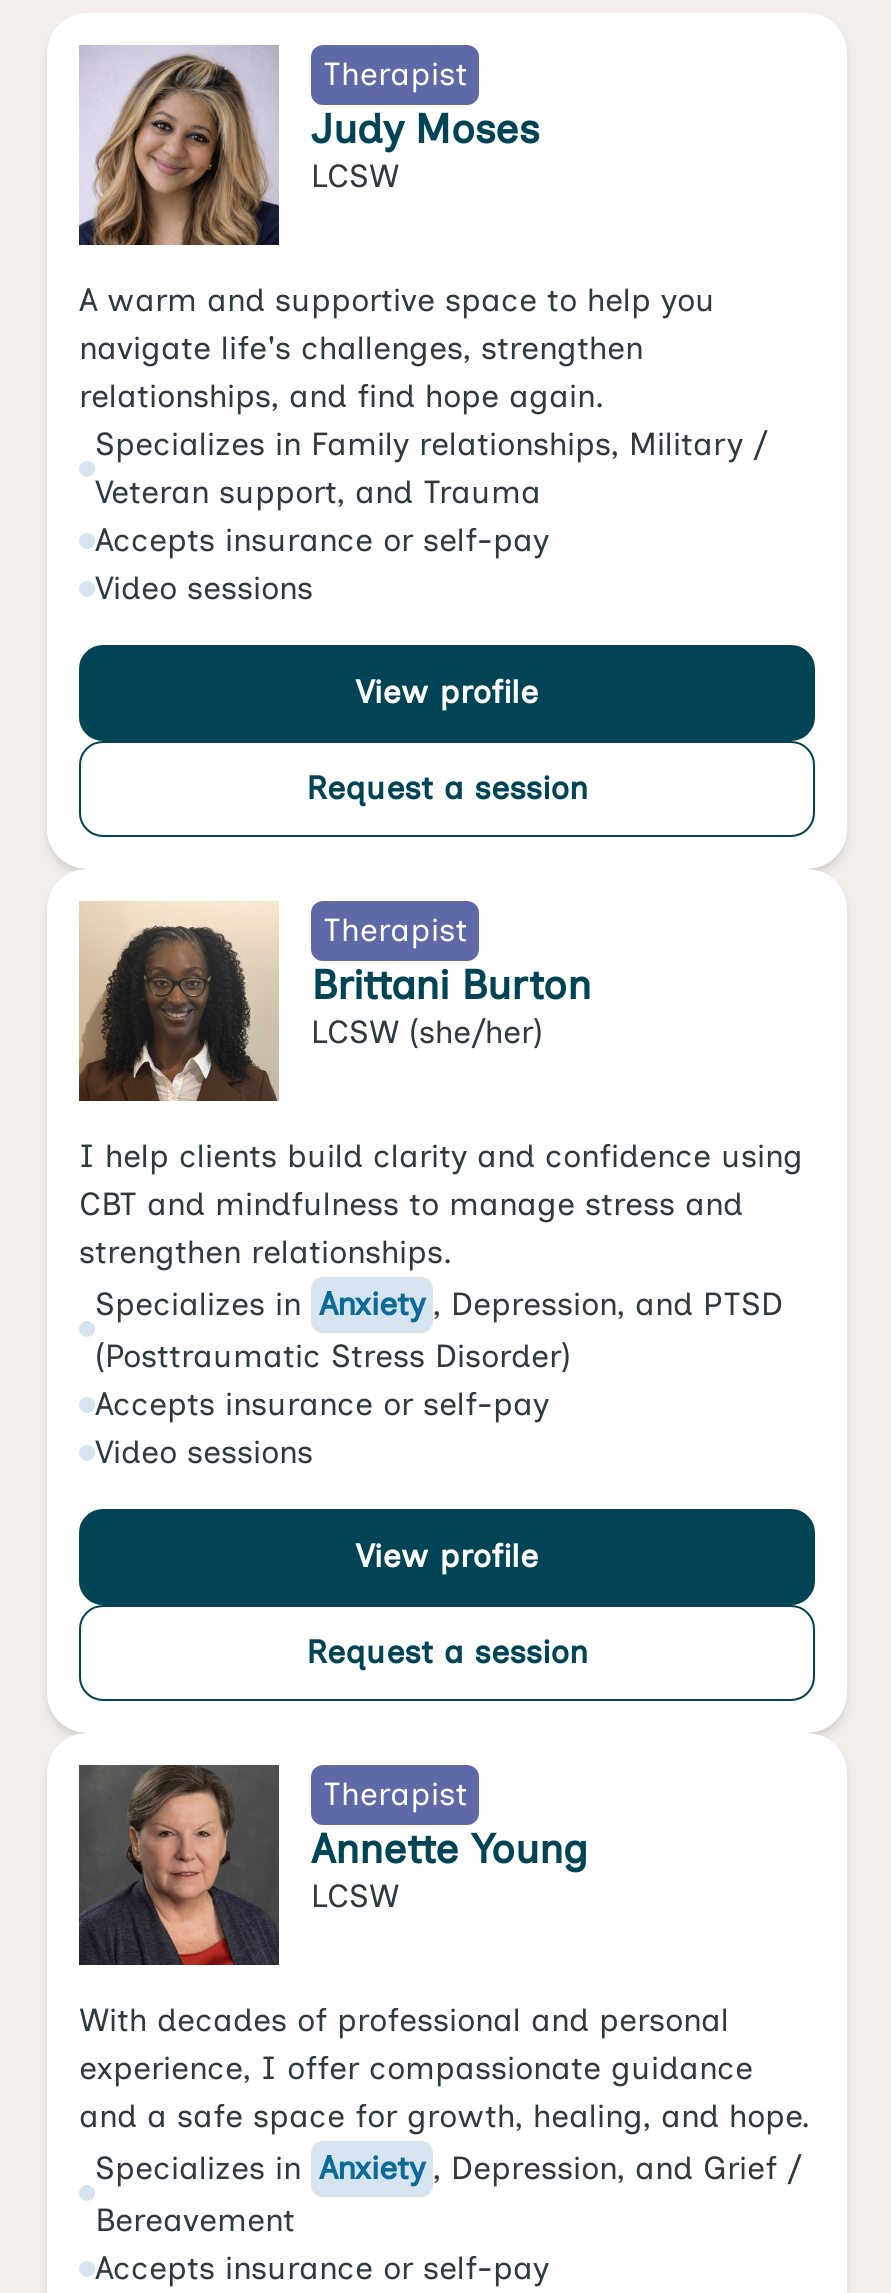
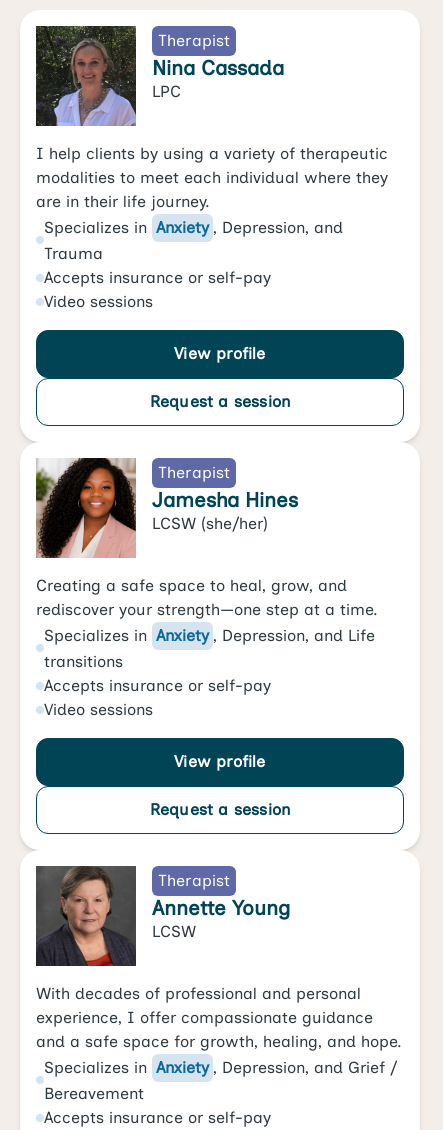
[79,45,539,247] [image] | Judy Moses | LCSW -> [35,25,284,127] [image] | Nina Cassada | LPC
[79,281,767,511] A warm and supportive space to help you | navigate life's challenges, strengthen | relationships, and find hope again. | Specializes in Family relationships, Military / | Veteran support, and Trauma -> [36,144,388,263] I help clients by using a variety of therapeutic | modalities to meet each individual where they | are in their life journey. | Specializes in Anxiety , Depression, and | Trauma
[79,901,591,1103] [image] | Brittani Burton -> [35,457,298,545] [image] | Jamesha Hines
[79,1137,803,1375] I help clients build clarity and confidence using | CBT and mindfulness to manage stress and | strengthen relationships. | Specializes in Anxiety , Depression, and PTSD | (Posttraumatic Stress Disorder) -> [36,576,378,671] Creating a safe space to heal, grow, and | rediscover your strength—one step at a time. | Specializes in Anxiety , Depression, and Life | transitions

